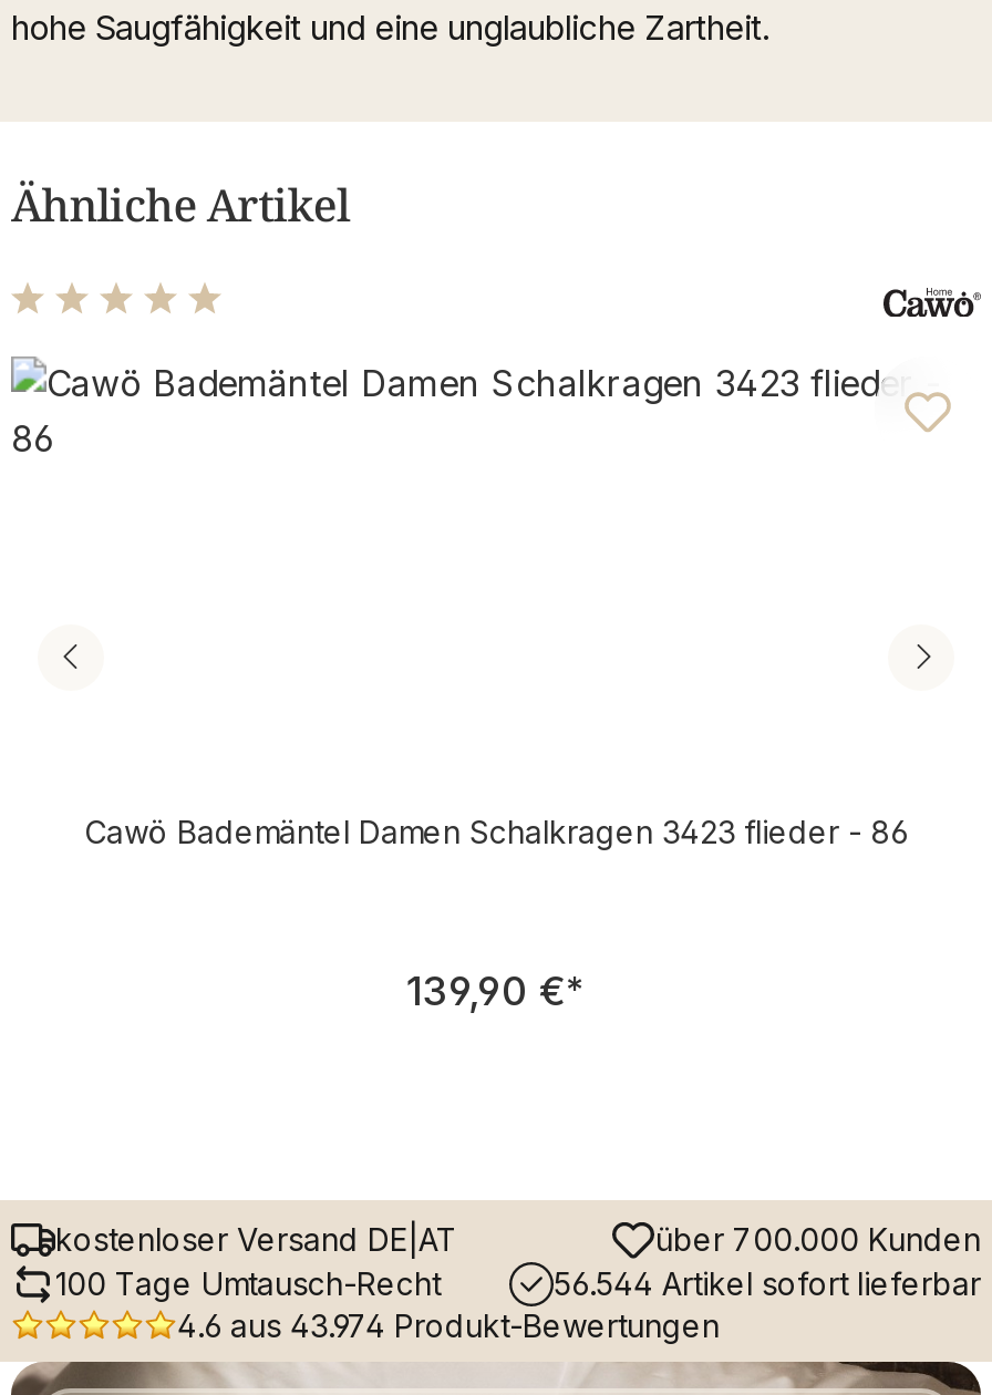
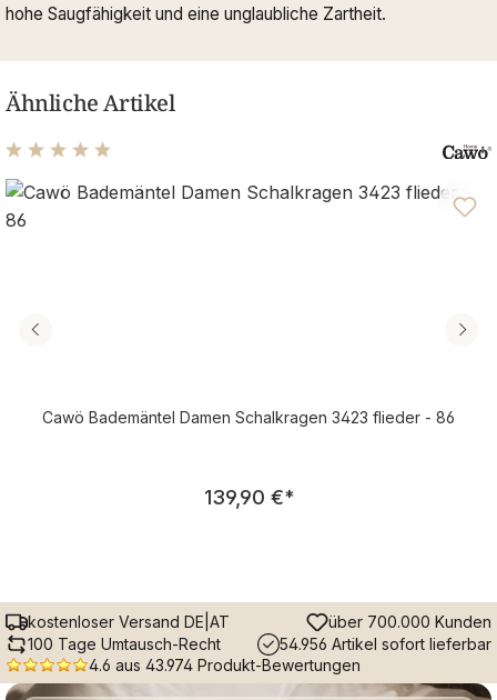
[554,1265,981,1302] 56.544 Artikel sofort lieferbar -> [280,635,491,653] 54.956 Artikel sofort lieferbar

